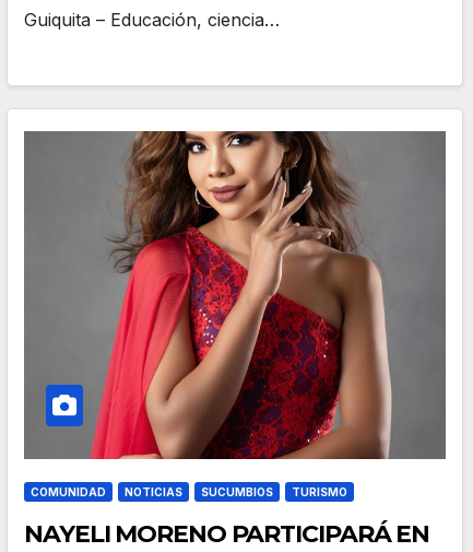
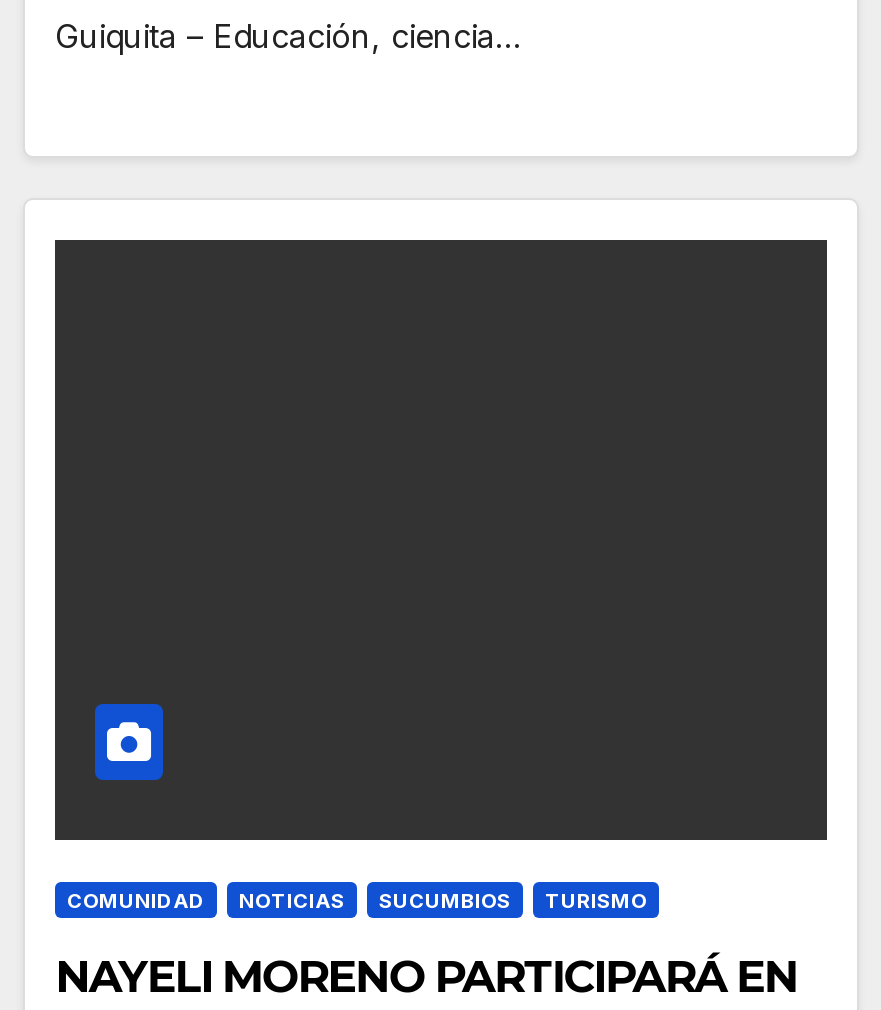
[24,130,446,460] [image] -> none

